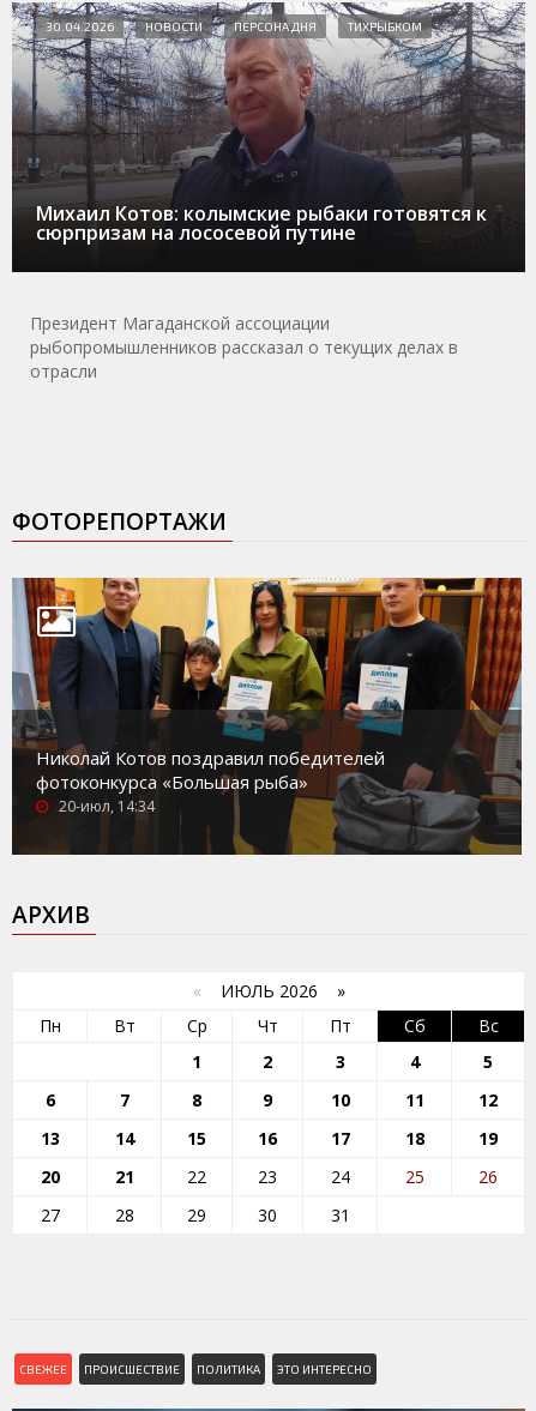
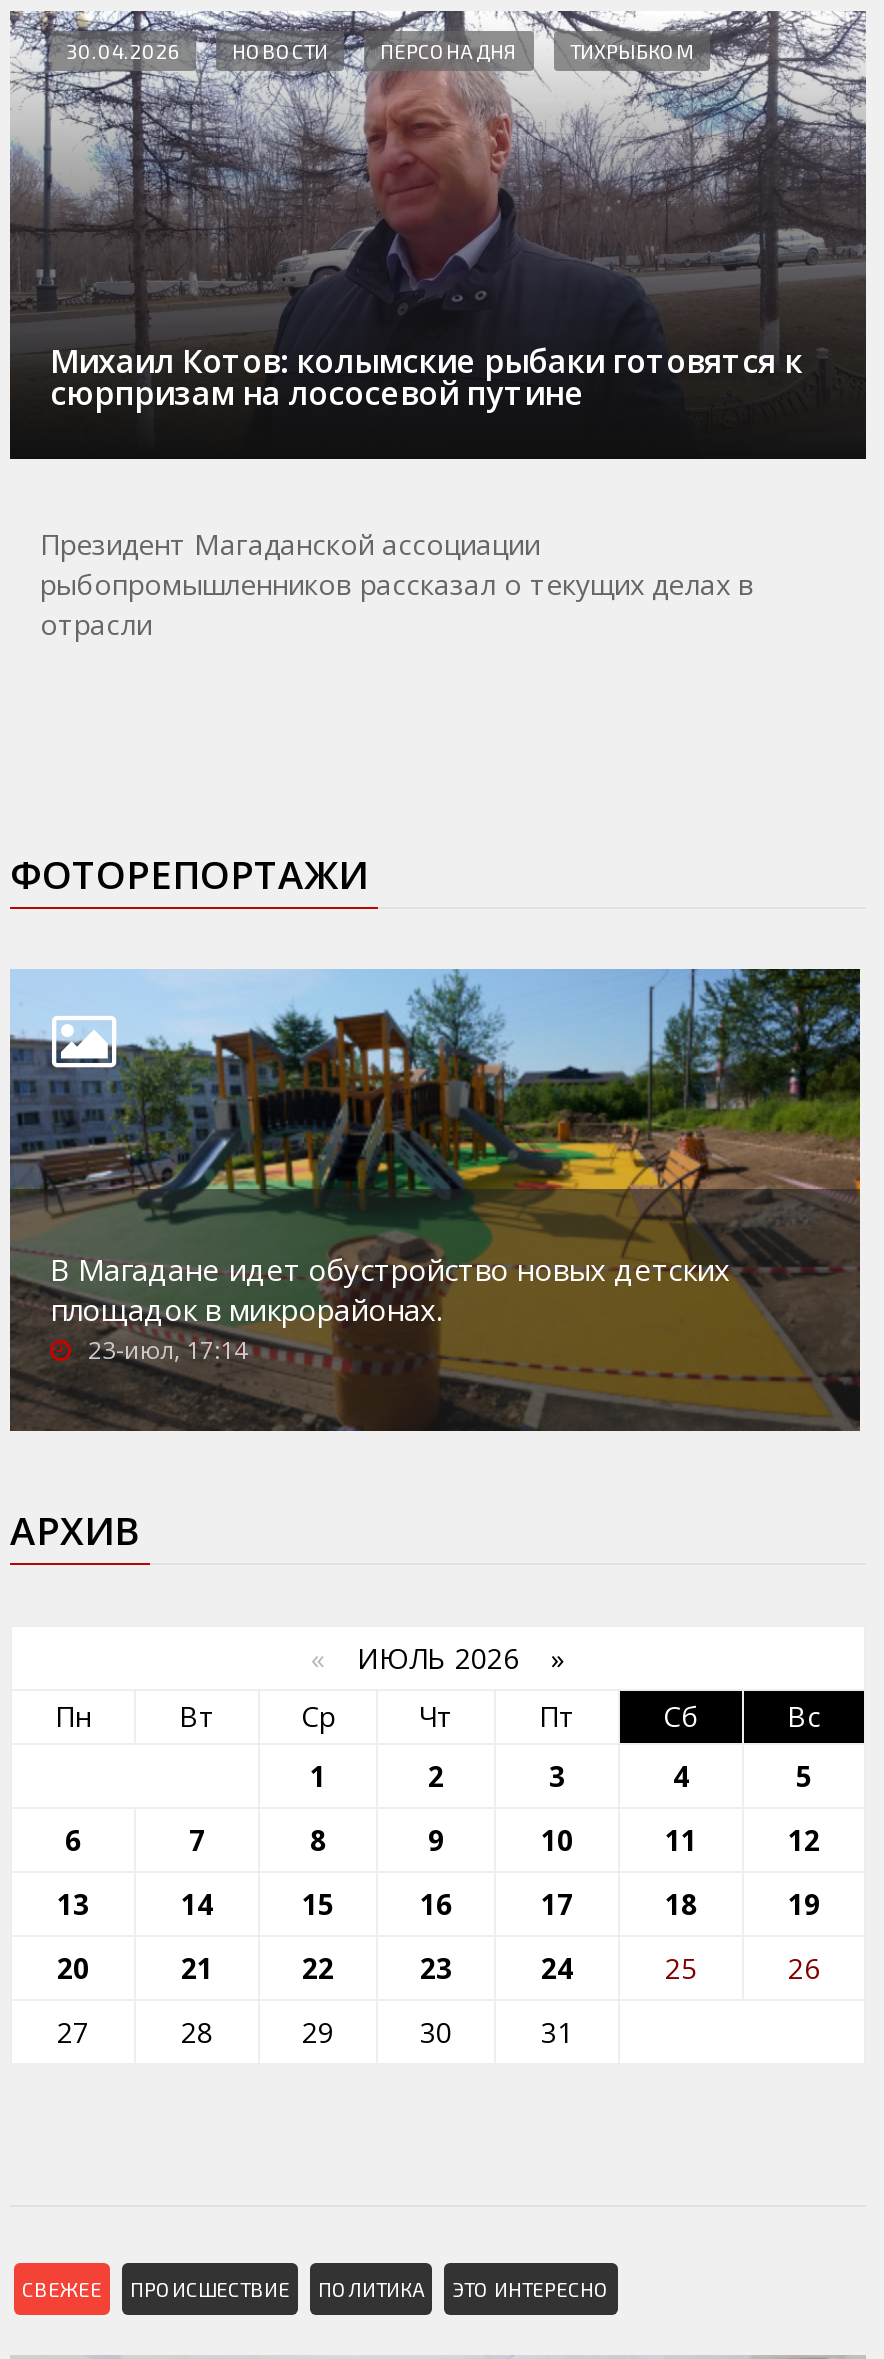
[12,577,523,855] [image] | Николай Котов поздравил победителей | фотоконкурса «Большая рыба» | 20-июл, 14:34 -> [10,967,862,1431] [image] | В Магадане идет обустройство новых детских | площадок в микрорайонах. | 23-июл, 17:14

